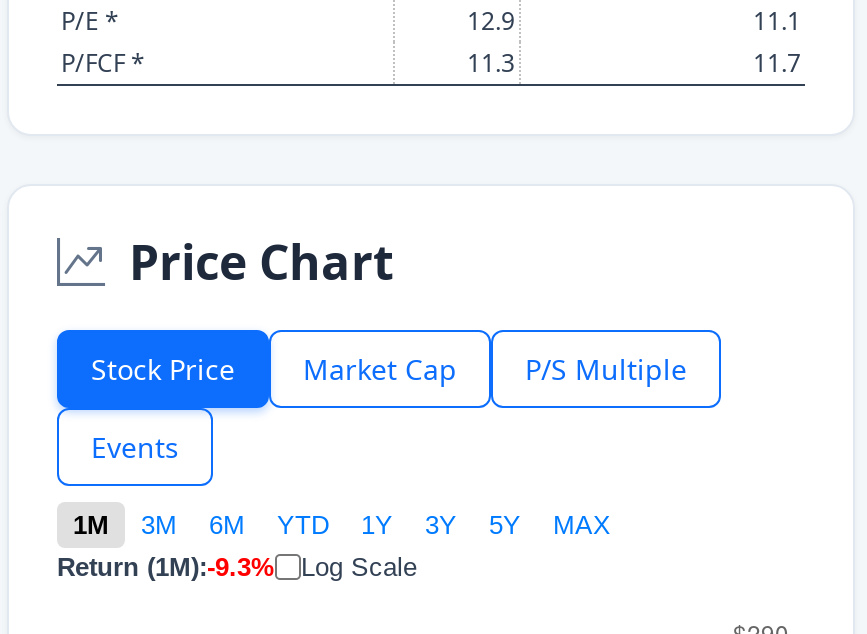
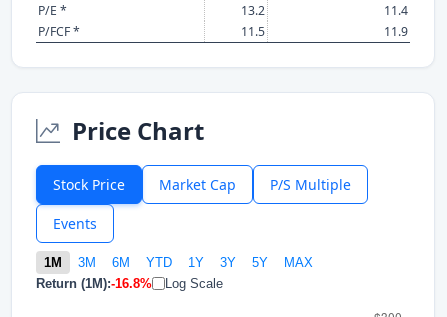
[467,4,515,38] 12.9 -> [241,2,265,19] 13.2
[753,4,801,38] 11.1 -> [384,2,408,19] 11.4
[467,46,515,80] 11.3 -> [241,23,265,40] 11.5
[753,46,801,80] 11.7 -> [384,23,408,40] 11.9
[57,552,417,582] Return (1M):-9.3% Log Scale -> [36,276,223,291] Return (1M):-16.8% Log Scale

